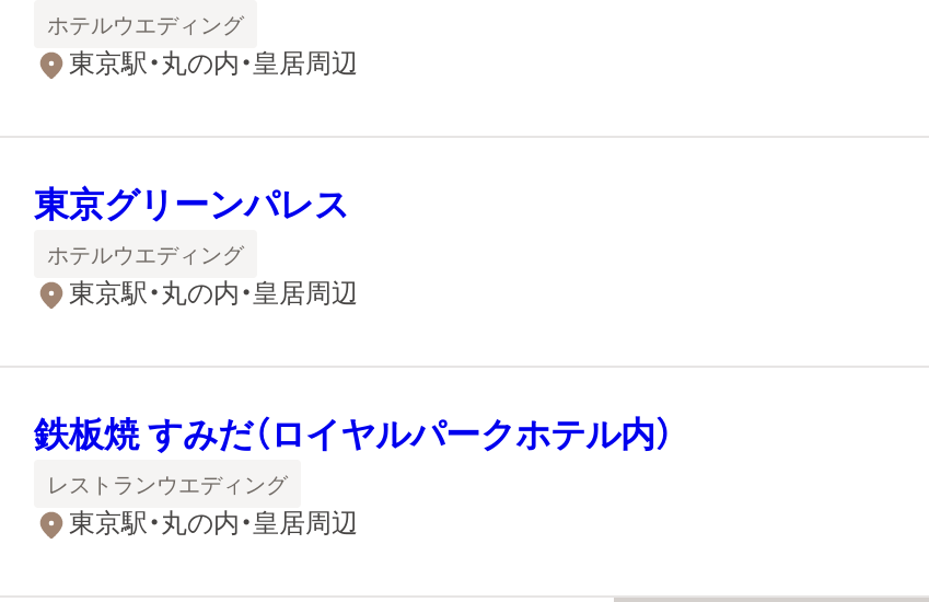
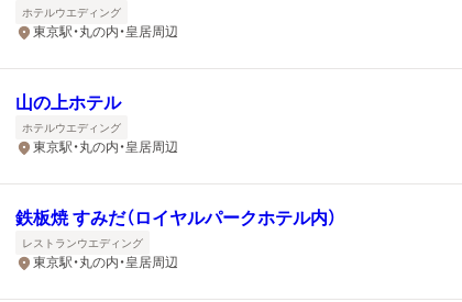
[34,186,349,223] 東京グリーンパレス -> [15,93,121,112] 山の上ホテル

